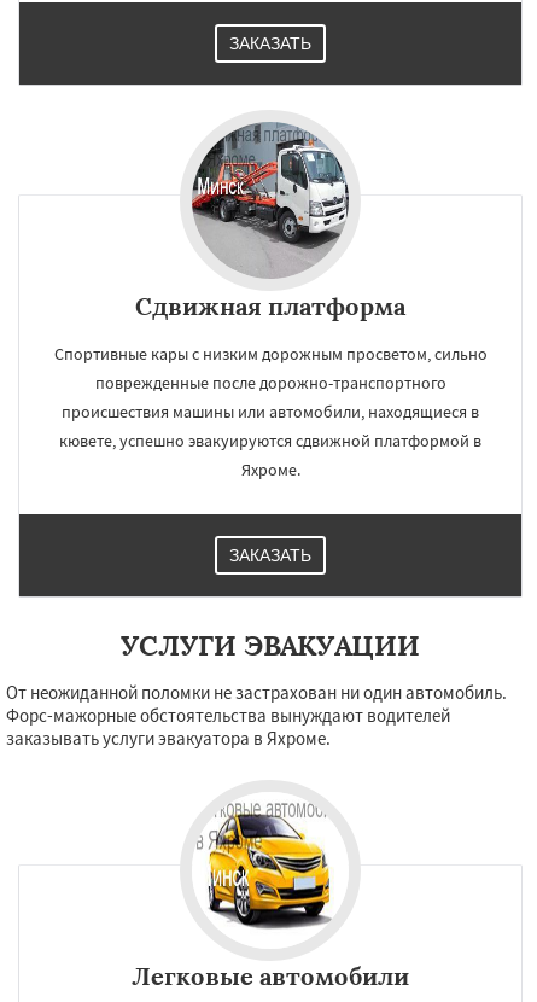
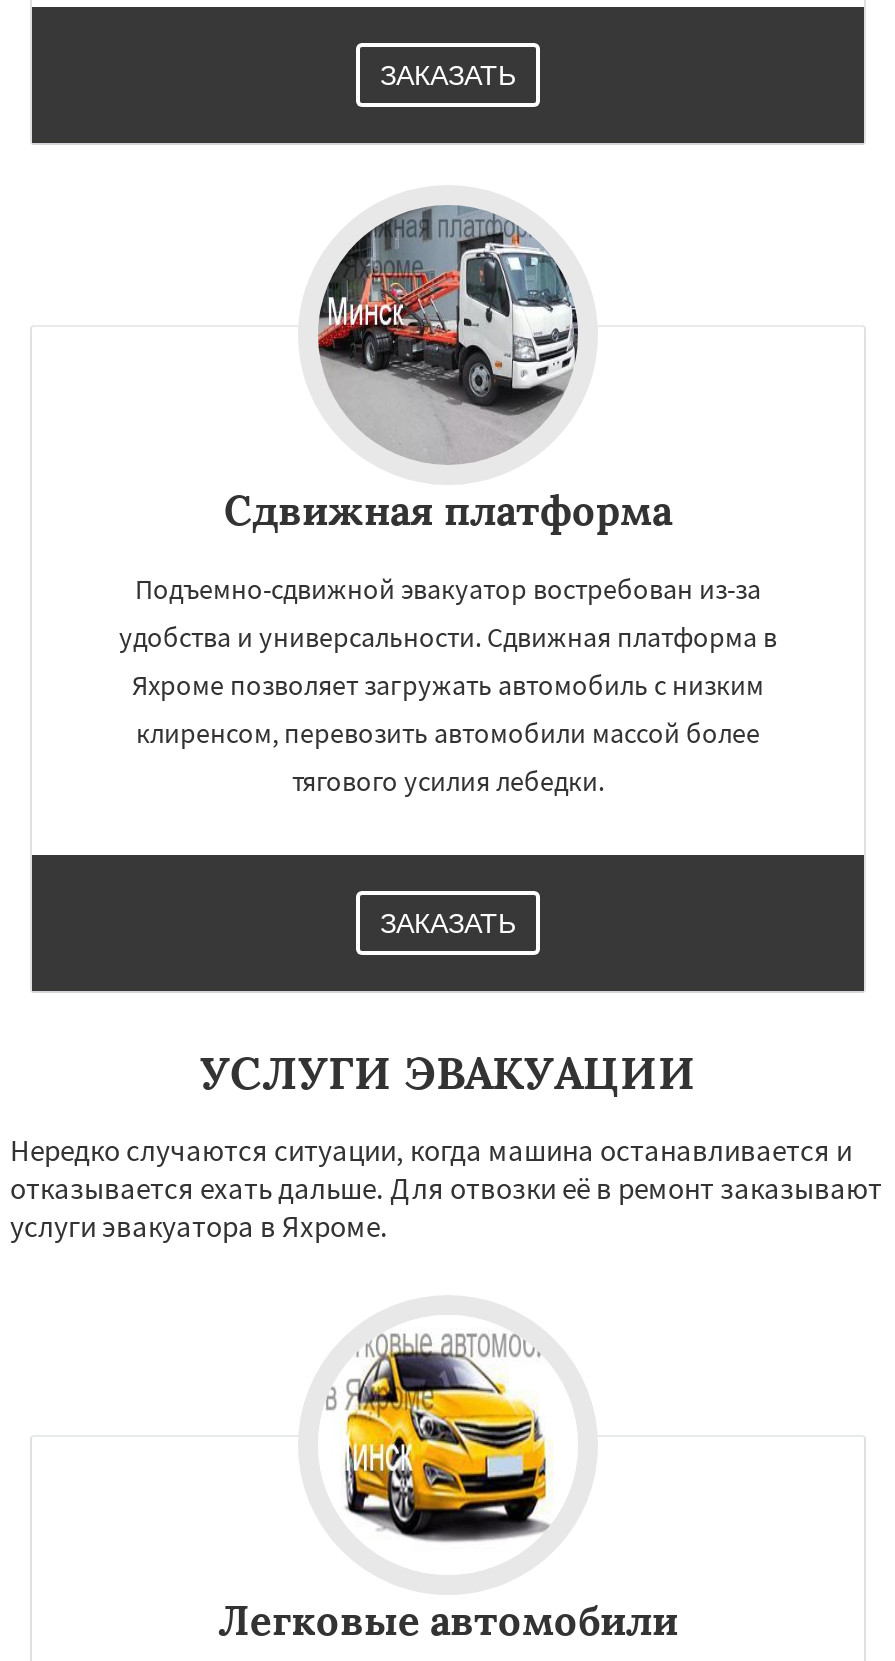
[54,343,487,480] Спортивные кары с низким дорожным просветом, сильно | поврежденные после дорожно-транспортного | происшествия машины или автомобили, находящиеся в | кювете, успешно эвакуируются сдвижной платформой в | Яхроме. -> [119,571,777,799] Подъемно-сдвижной эвакуатор востребован из-за | удобства и универсальности. Сдвижная платформа в | Яхроме позволяет загружать автомобиль с низким | клиренсом, перевозить автомобили массой более | тягового усилия лебедки.
[6,681,507,750] От неожиданной поломки не застрахован ни один автомобиль. | Форс-мажорные обстоятельства вынуждают водителей | заказывать услуги эвакуатора в Яхроме. -> [10,1131,882,1245] Нередко случаются ситуации, когда машина останавливается и | отказывается ехать дальше. Для отвозки её в ремонт заказывают | услуги эвакуатора в Яхроме.

